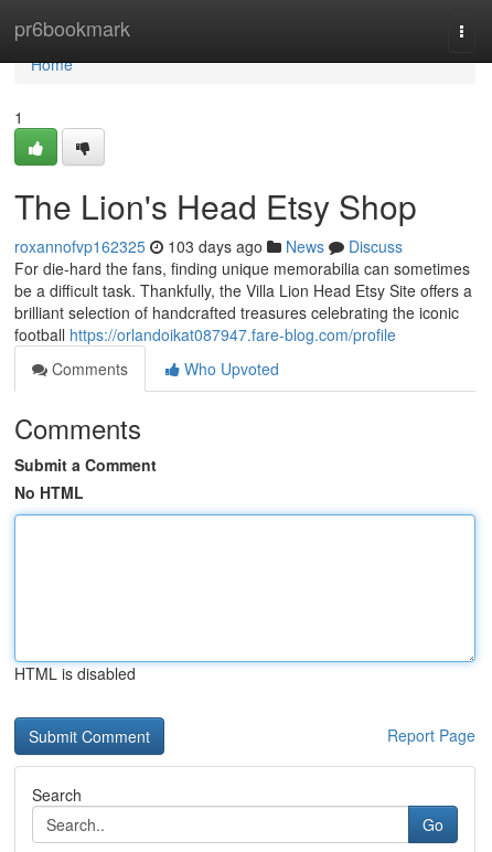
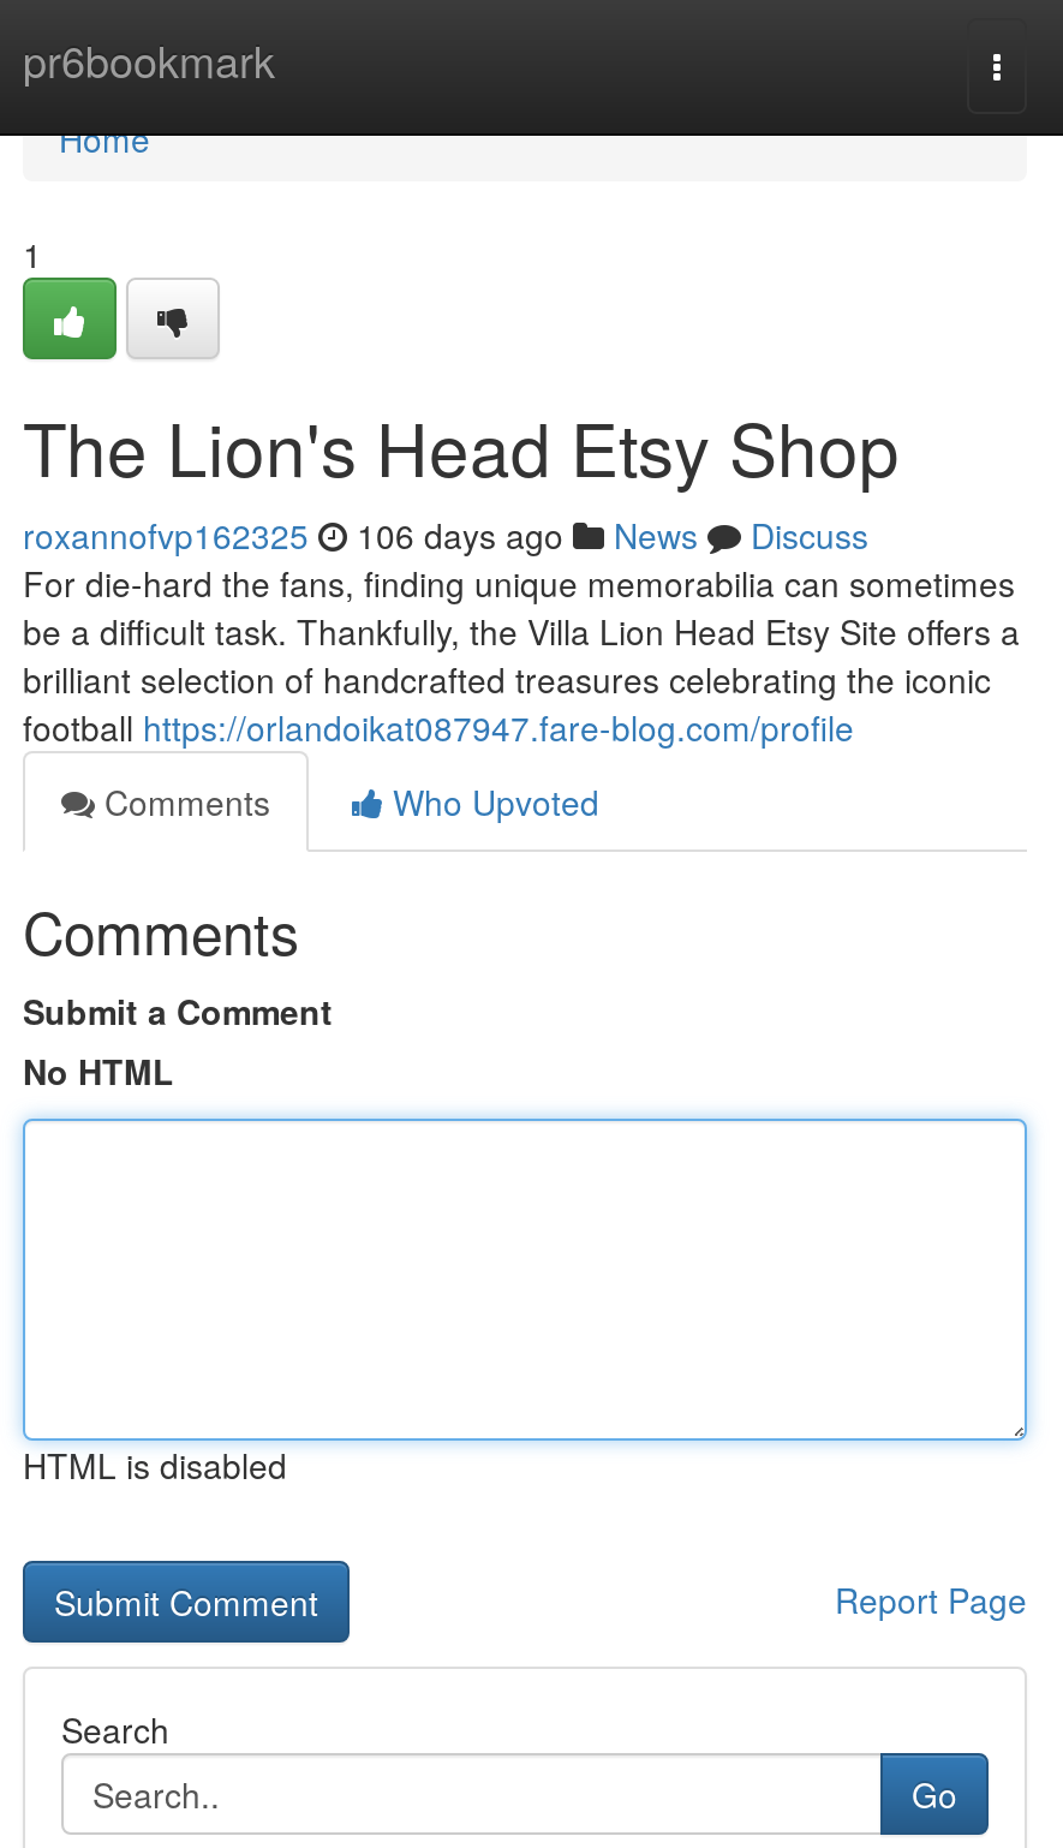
[14,235,403,257] roxannofvp162325 103 days ago News Discuss -> [23,511,868,559] roxannofvp162325 106 days ago News Discuss

